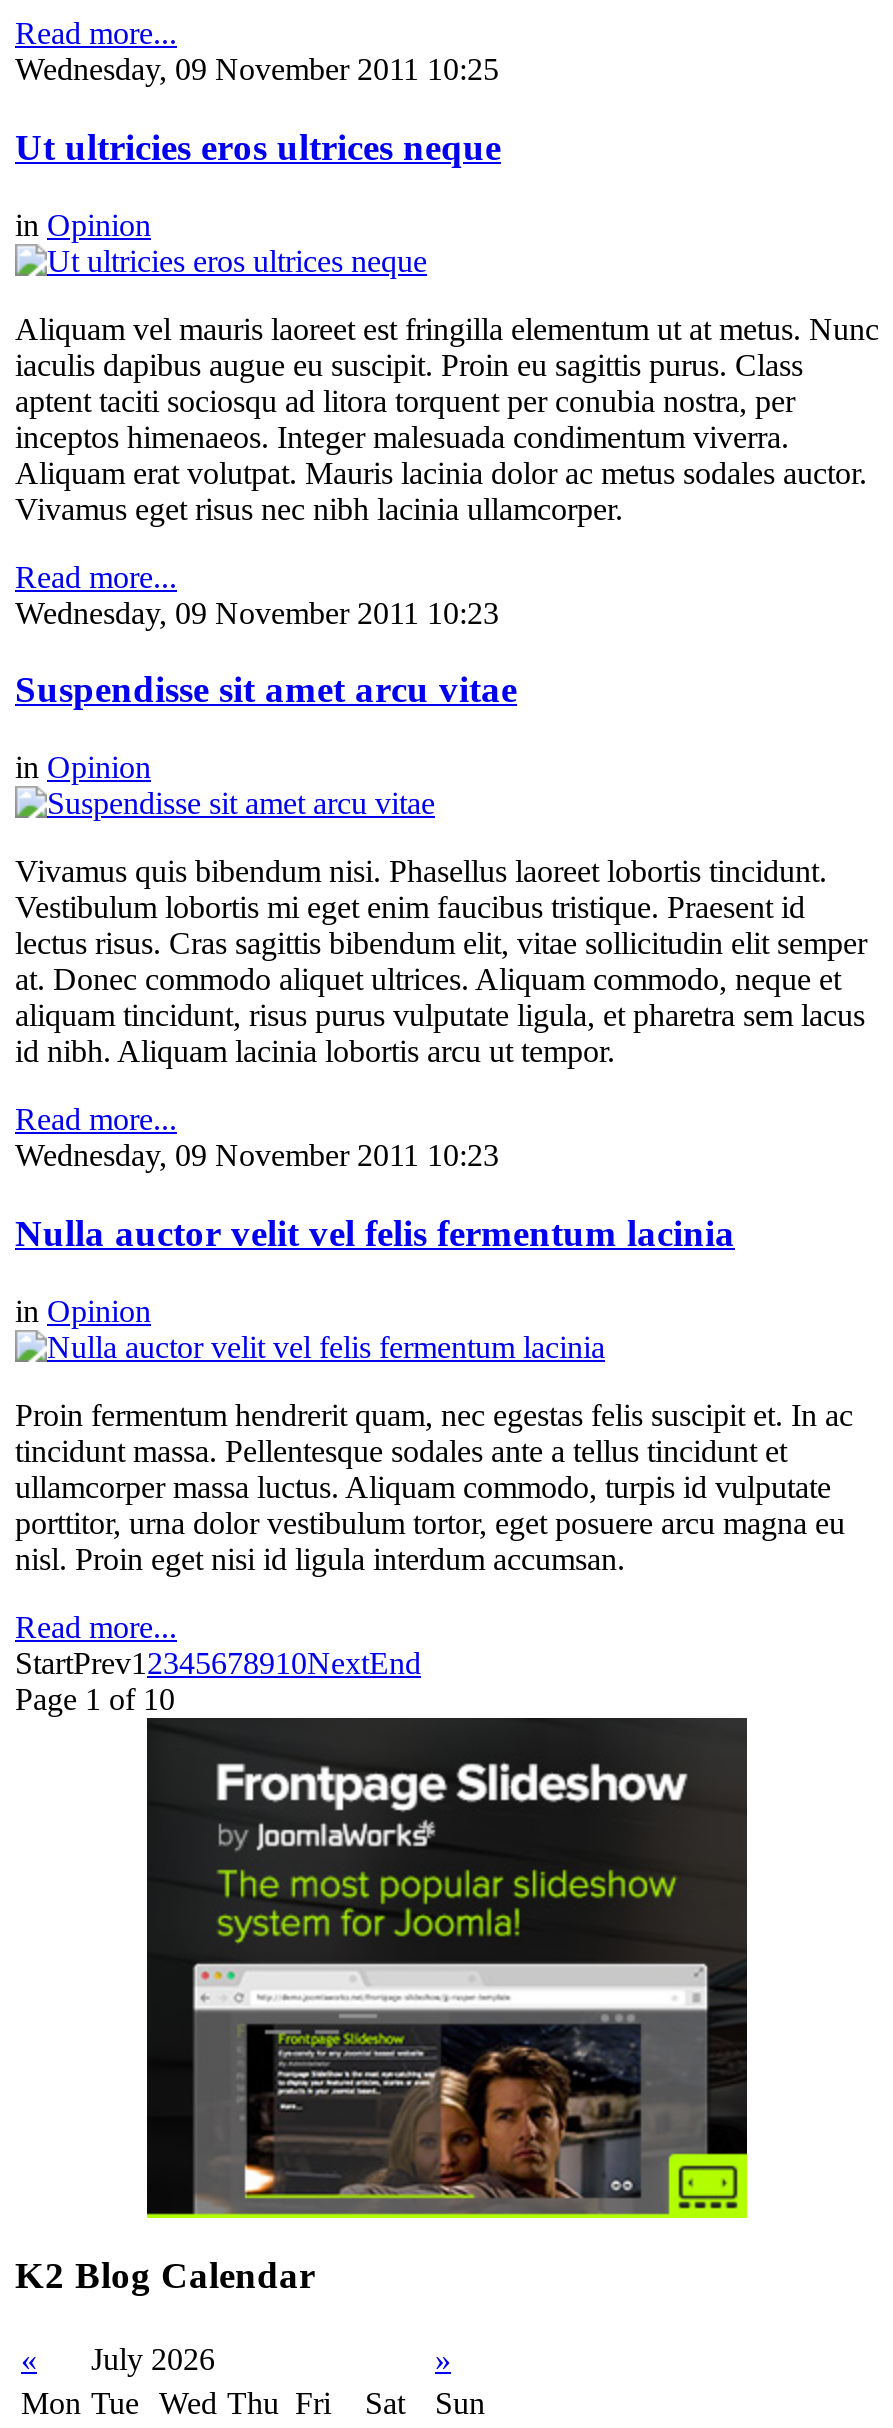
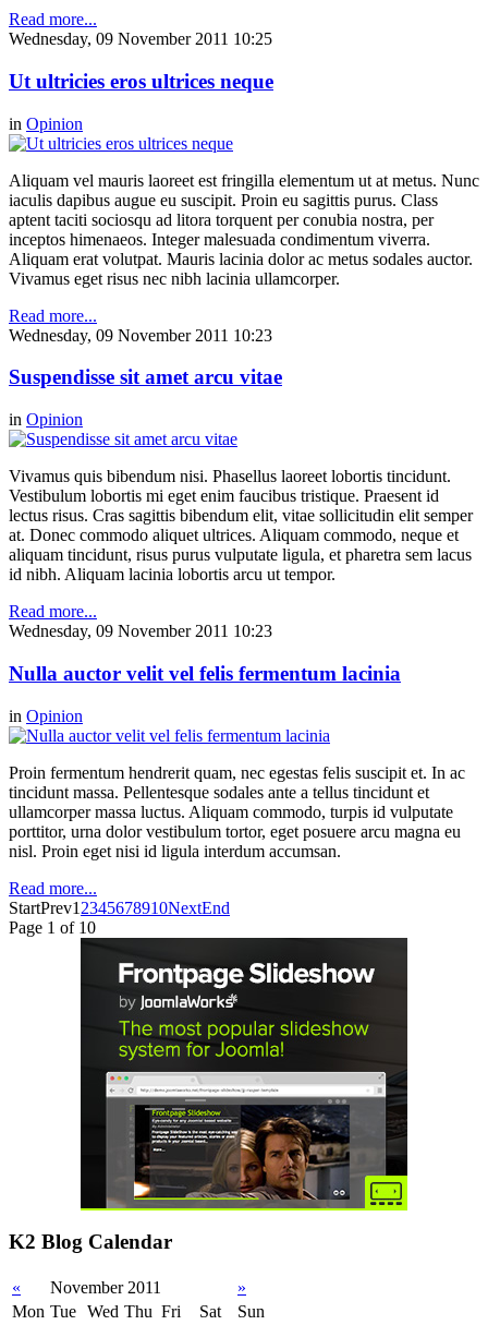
[91,2342,215,2376] July 2026 -> [50,1278,161,1297] November 2011

